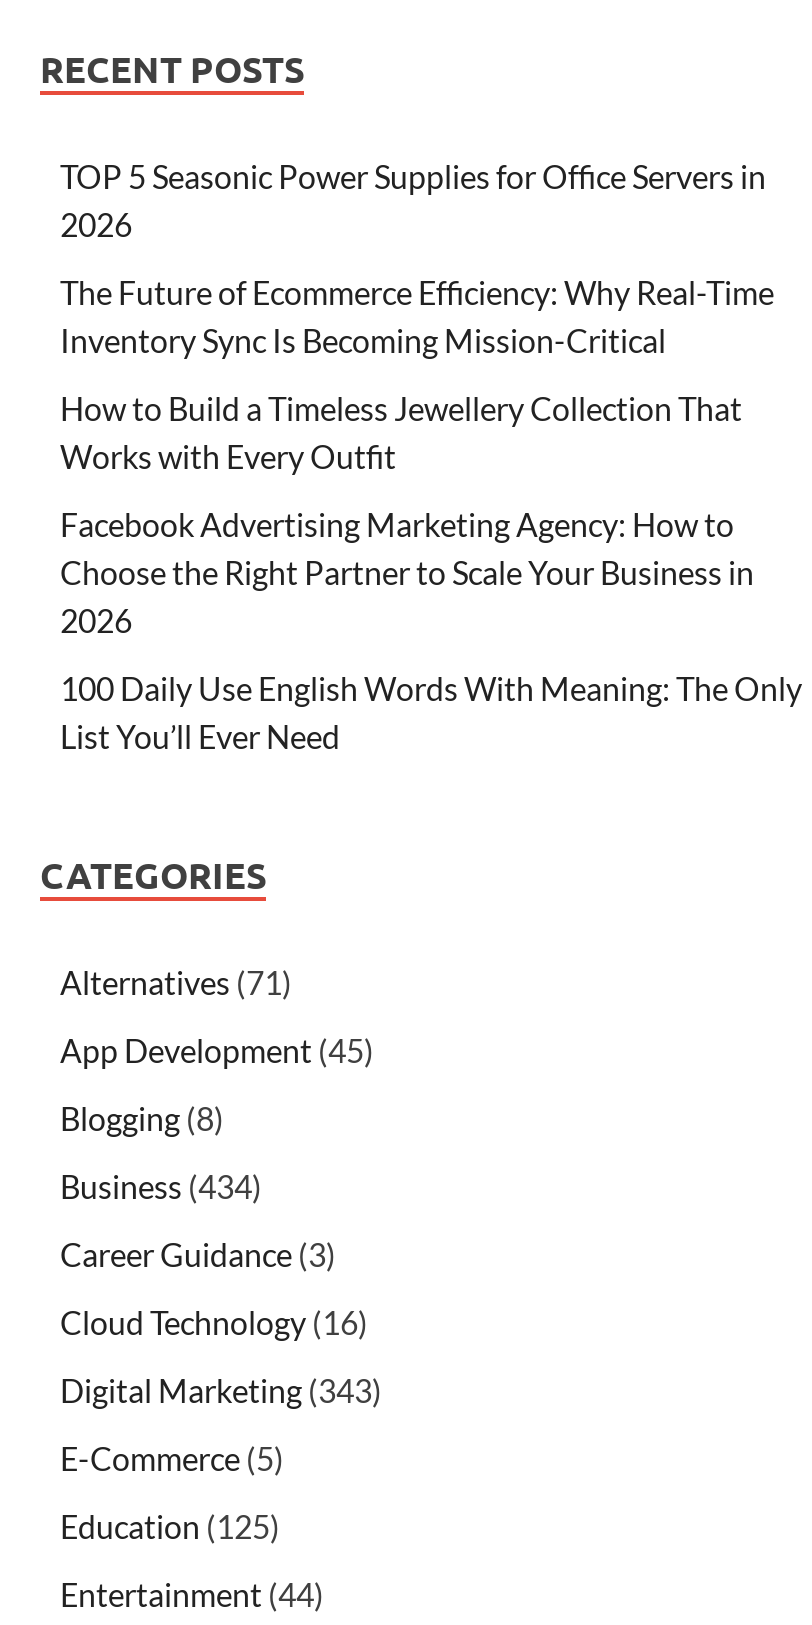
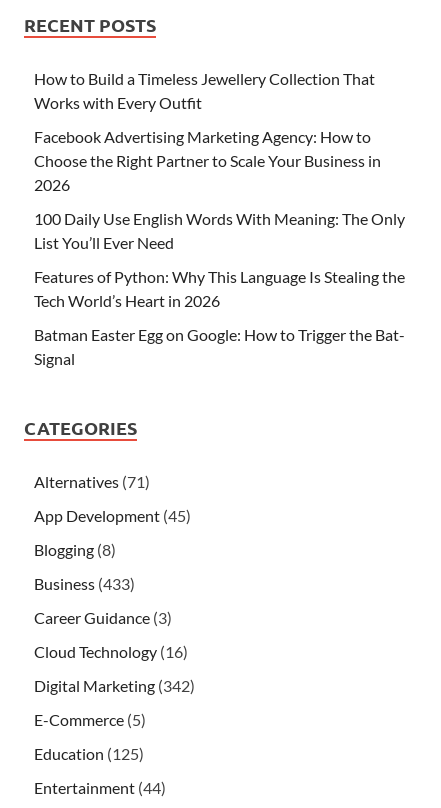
[60,158,774,360] TOP 5 Seasonic Power Supplies for Office Servers in | 2026 | The Future of Ecommerce Efficiency: Why Real-Time | Inventory Sync Is Becoming Mission-Critical -> none
moved [60,390,802,756] -> [34,69,405,252]: How to Build a Timeless Jewellery Collection That | Works with Every Outfit | Facebook Advertising Marketing Agency: How to | Choose the Right Partner to Scale Your Business in | 2026 | 100 Daily Use English Words With Meaning: The Only | List You’ll Ever Need
none -> [34,267,405,368] Features of Python: Why This Language Is Stealing the | Tech World’s Heart in 2026 | Batman Easter Egg on Google: How to Trigger the Bat- | Signal
[60,1168,262,1206] Business (434) -> [34,574,135,593] Business (433)
[60,1372,382,1410] Digital Marketing (343) -> [34,676,195,695] Digital Marketing (342)

